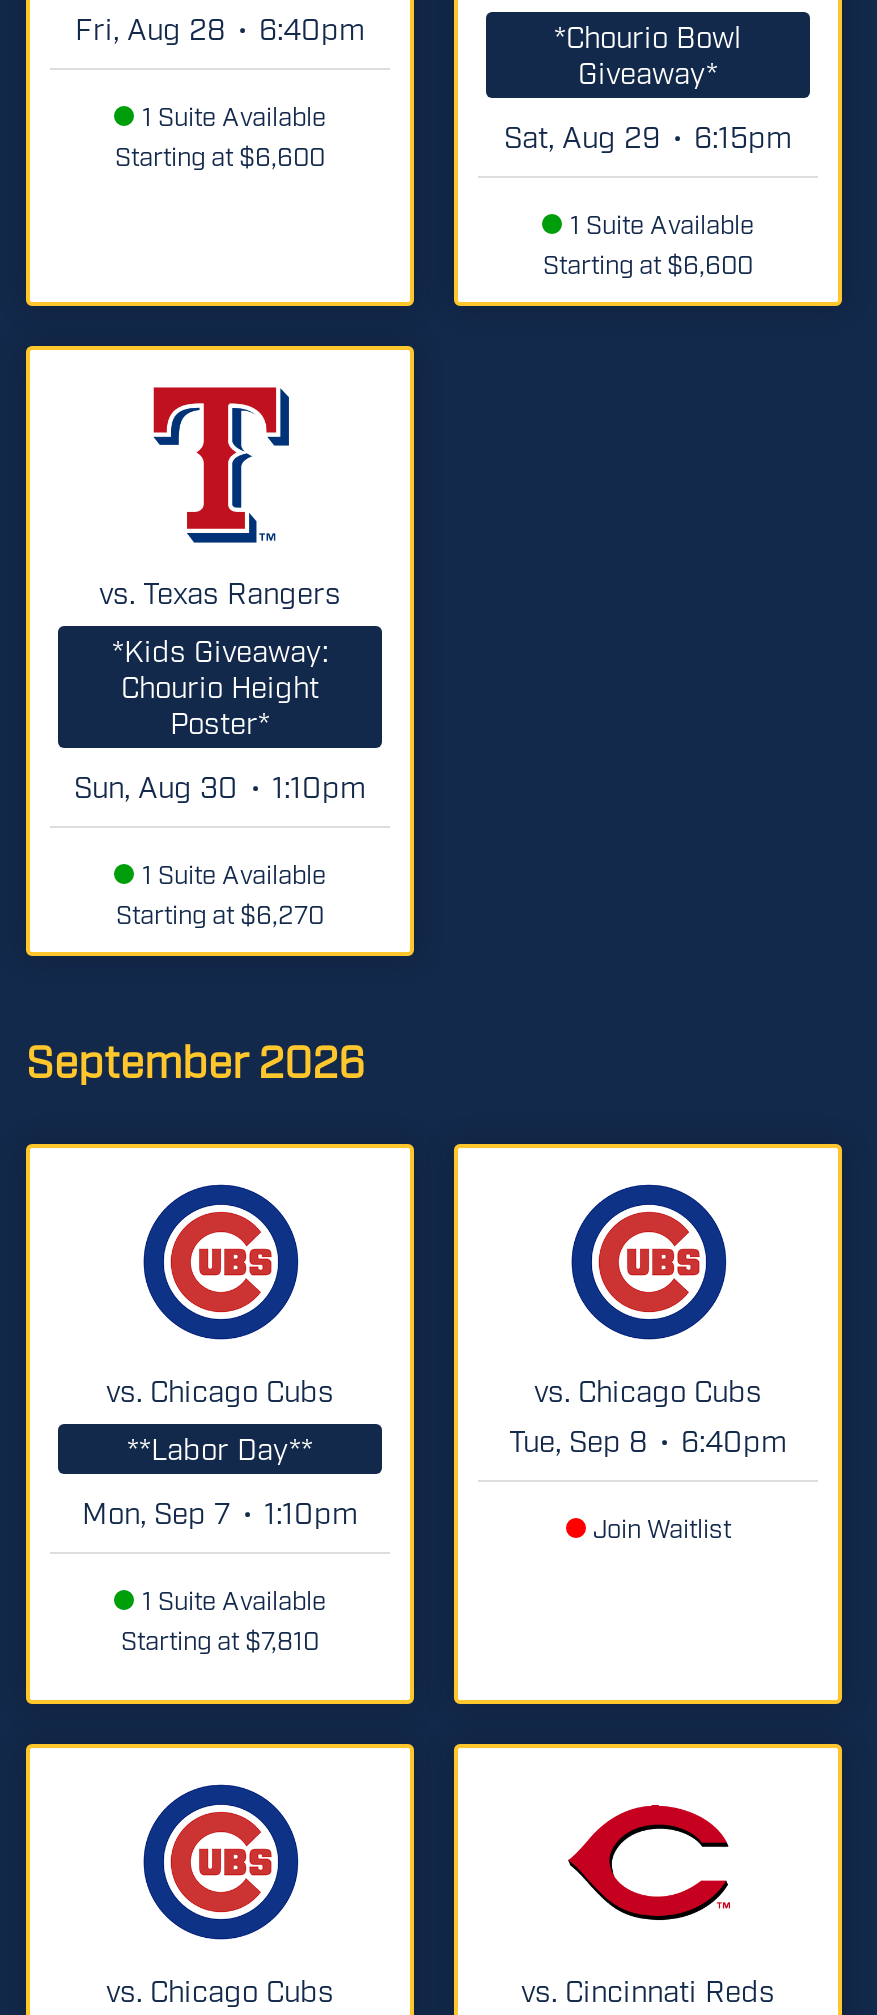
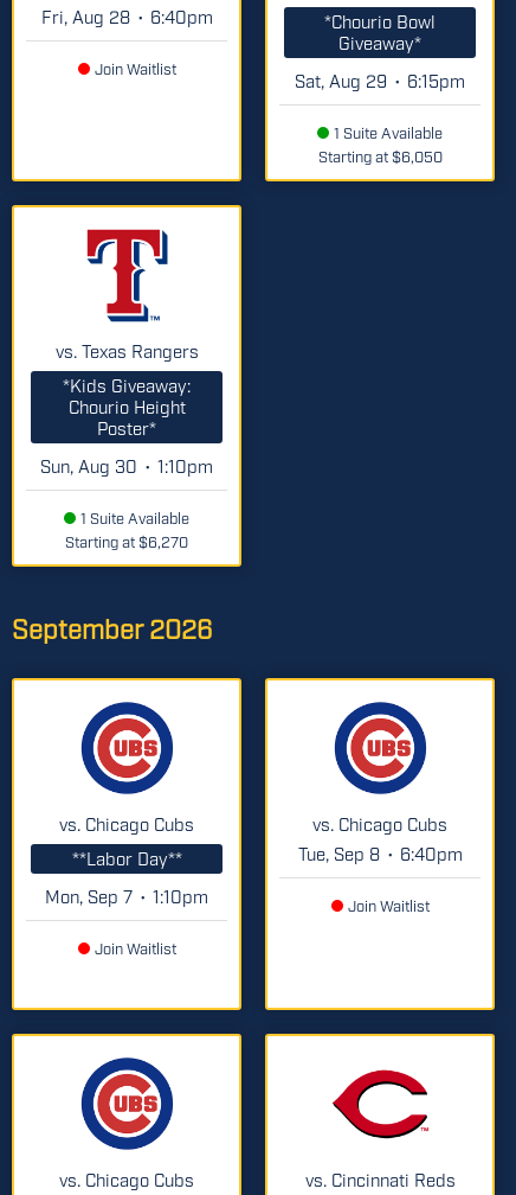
[115,98,326,170] 1 Suite Available | Starting at $6,600 -> [94,58,176,77] Join Waitlist
[543,246,753,278] Starting at $6,600 -> [318,146,442,165] Starting at $6,050
[121,1582,326,1654] 1 Suite Available | Starting at $7,810 -> [94,938,176,957] Join Waitlist

